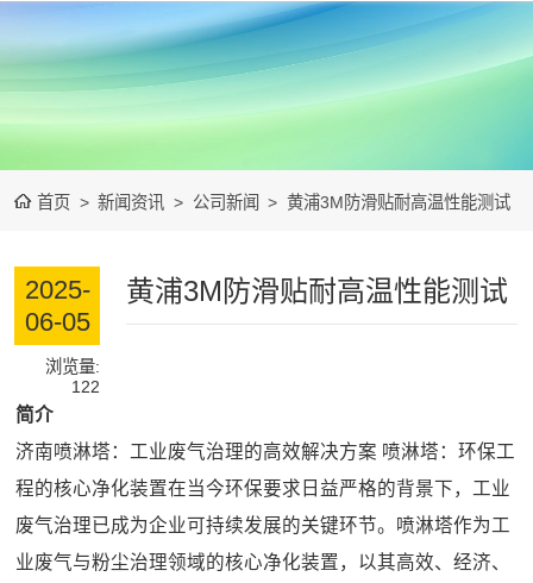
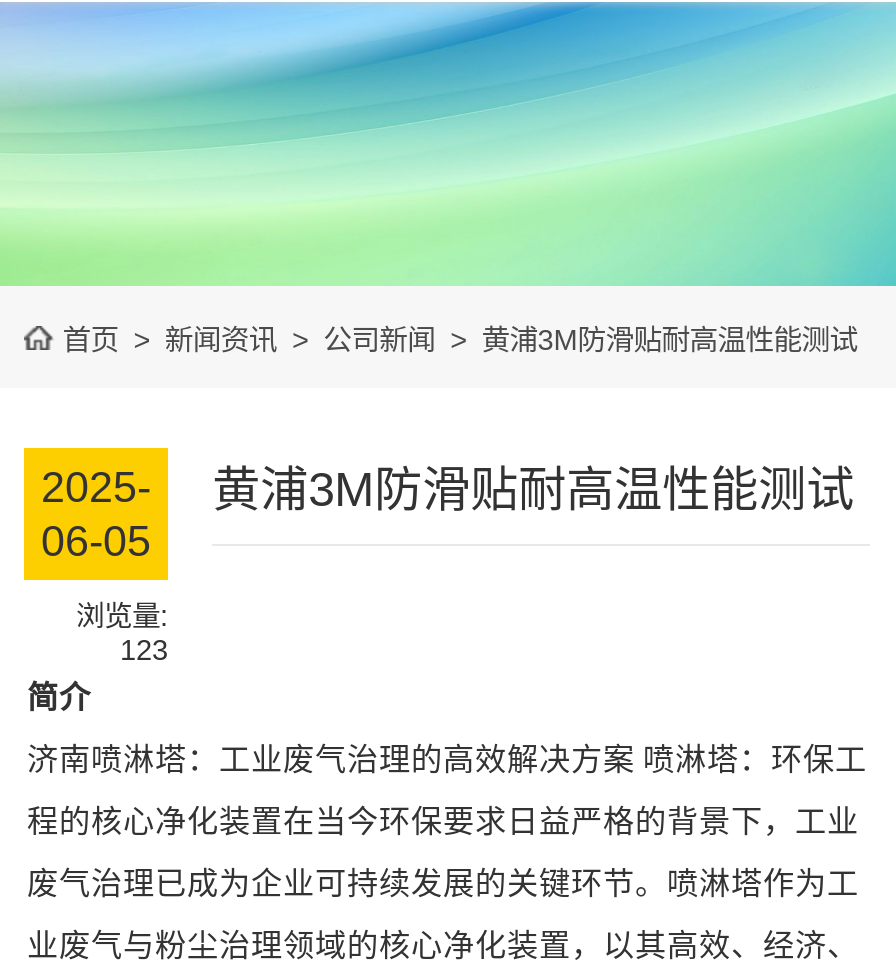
[71,377,100,396] 122 -> [120,634,168,666] 123

